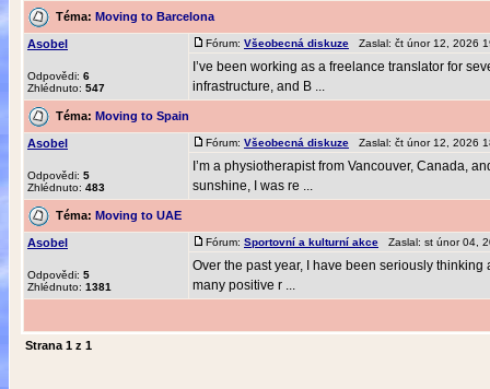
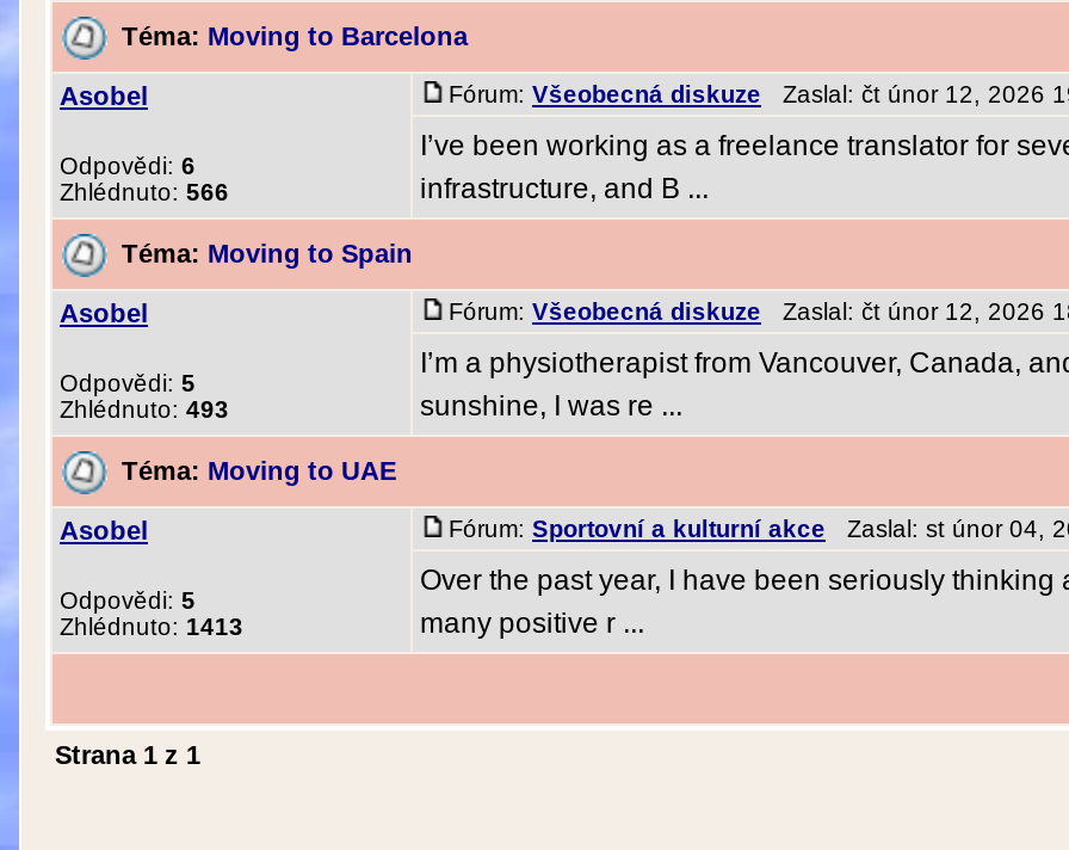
[27,82,105,94] Zhlédnuto: 547 -> [60,179,229,205] Zhlédnuto: 566
[27,181,105,193] Zhlédnuto: 483 -> [60,396,229,423] Zhlédnuto: 493
[27,281,112,293] Zhlédnuto: 1381 -> [60,614,243,640] Zhlédnuto: 1413

